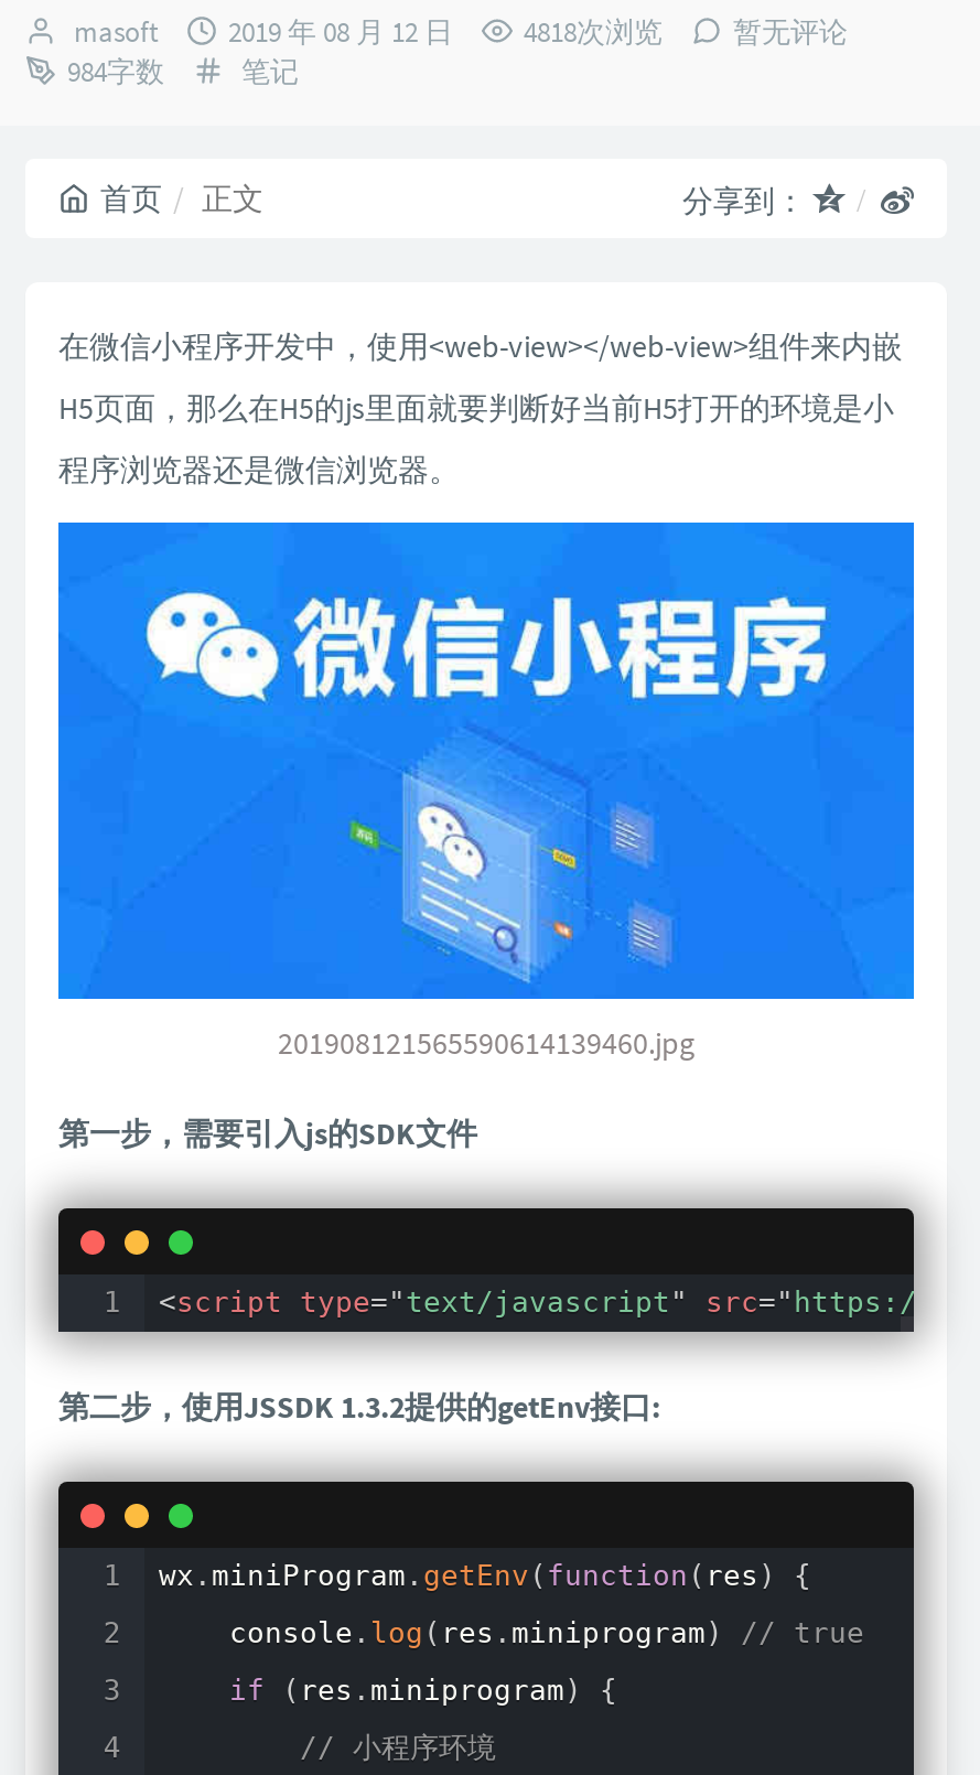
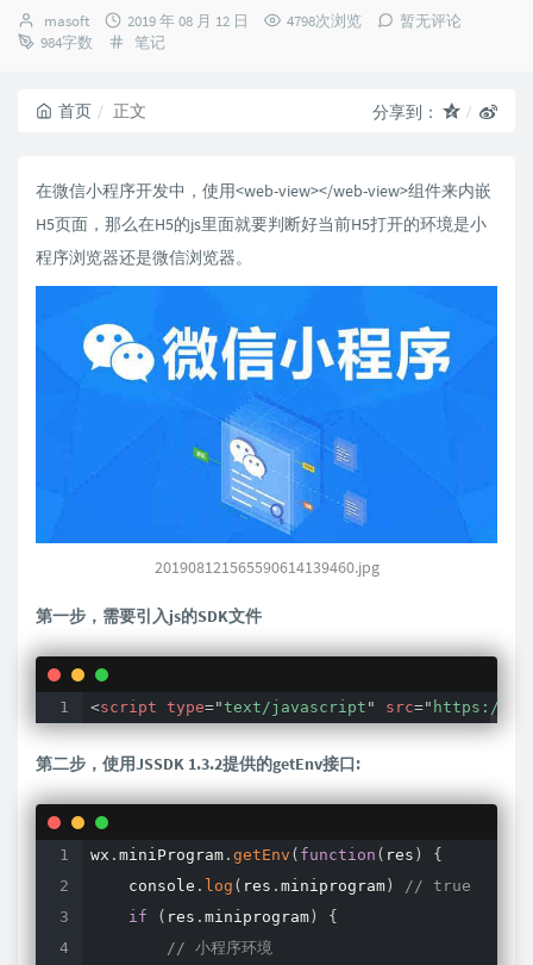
[524,13,663,51] 4818次浏览 -> [287,11,362,31] 4798次浏览

